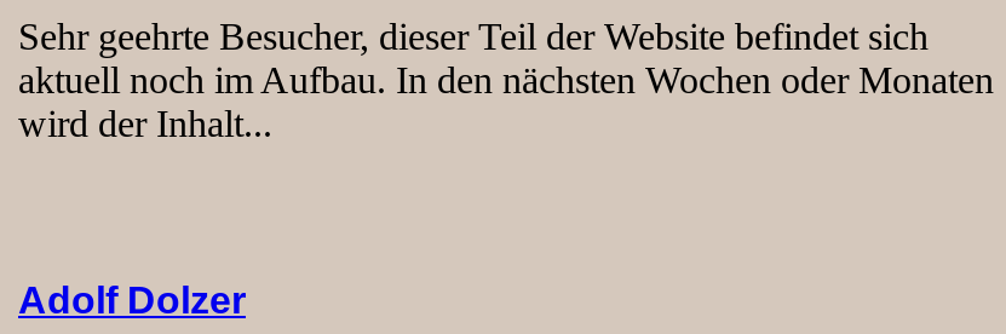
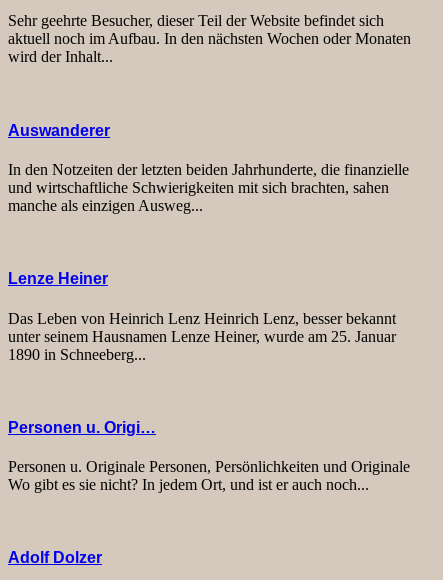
none -> [8,122,409,214] Auswanderer | In den Notzeiten der letzten beiden Jahrhunderte, die finanzielle | und wirtschaftliche Schwierigkeiten mit sich brachten, sahen | manche als einzigen Ausweg...
none -> [8,270,396,362] Lenze Heiner | Das Leben von Heinrich Lenz Heinrich Lenz, besser bekannt | unter seinem Hausnamen Lenze Heiner, wurde am 25. Januar | 1890 in Schneeberg...
none -> [8,419,410,493] Personen u. Origi… | Personen u. Originale Personen, Persönlichkeiten und Originale | Wo gibt es sie nicht? In jedem Ort, und ist er auch noch...

